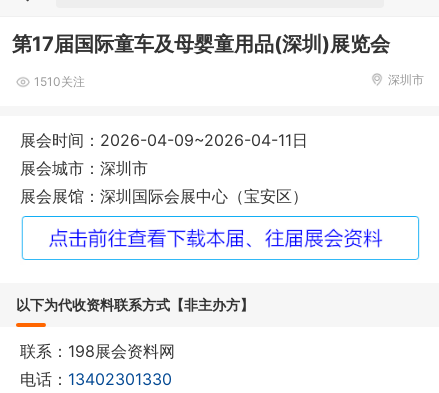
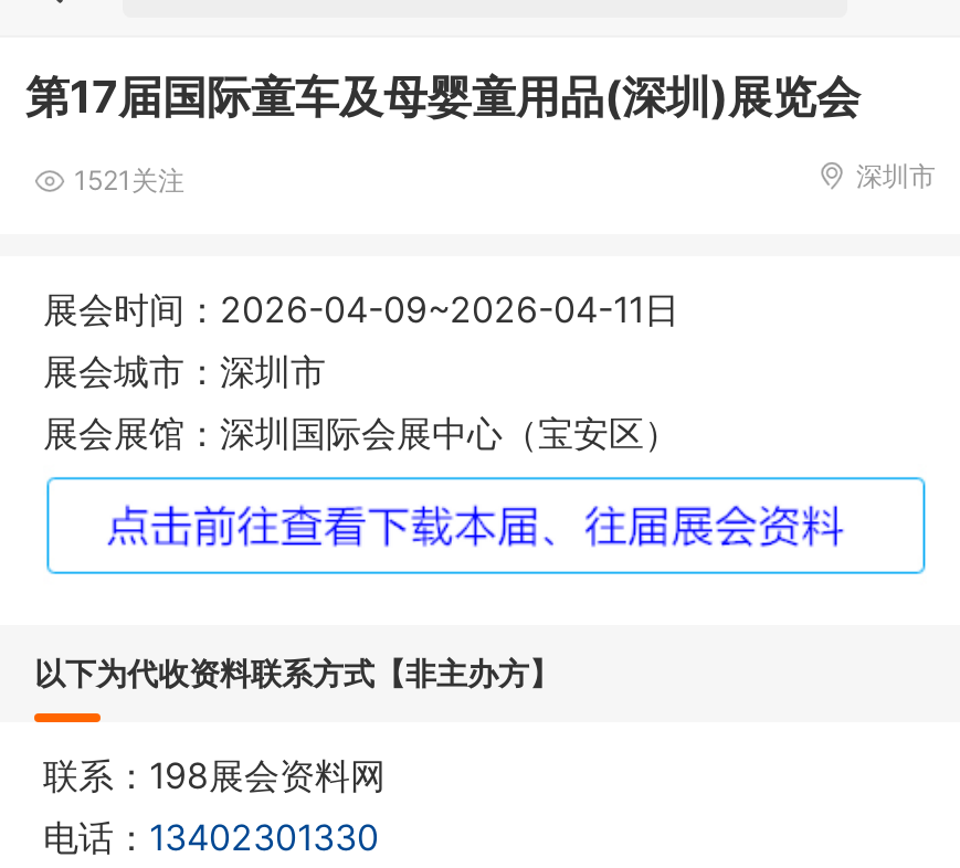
[34,74,85,89] 1510关注 -> [74,163,184,197] 1521关注

